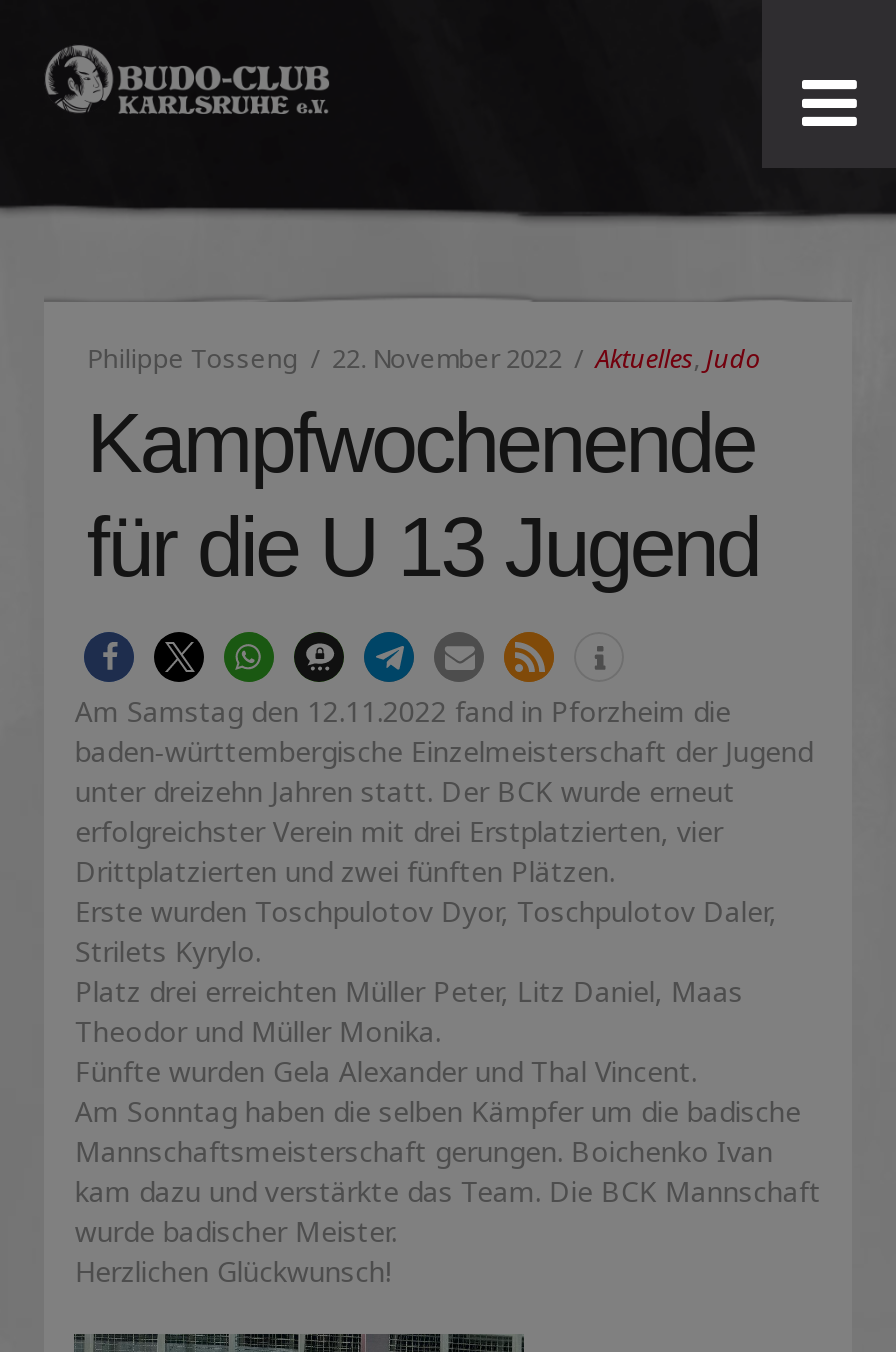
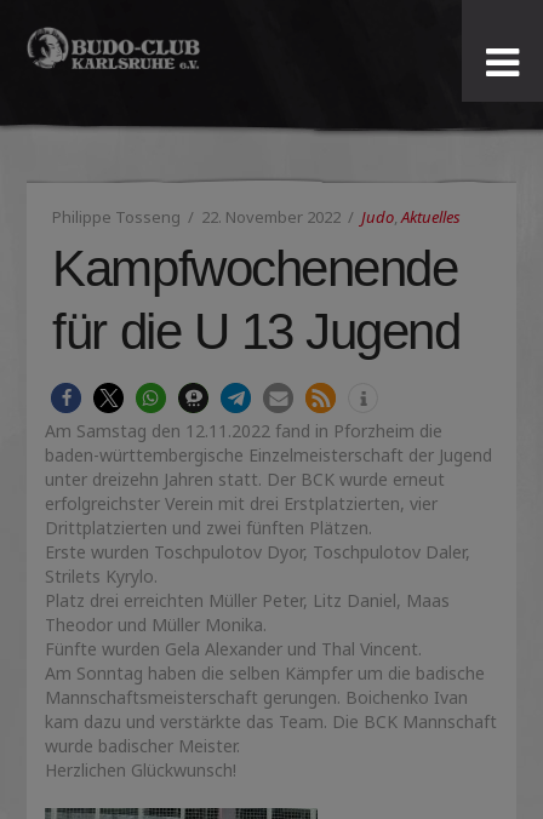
[596,340,760,376] Aktuelles, Judo -> [361,206,460,228] Judo, Aktuelles

